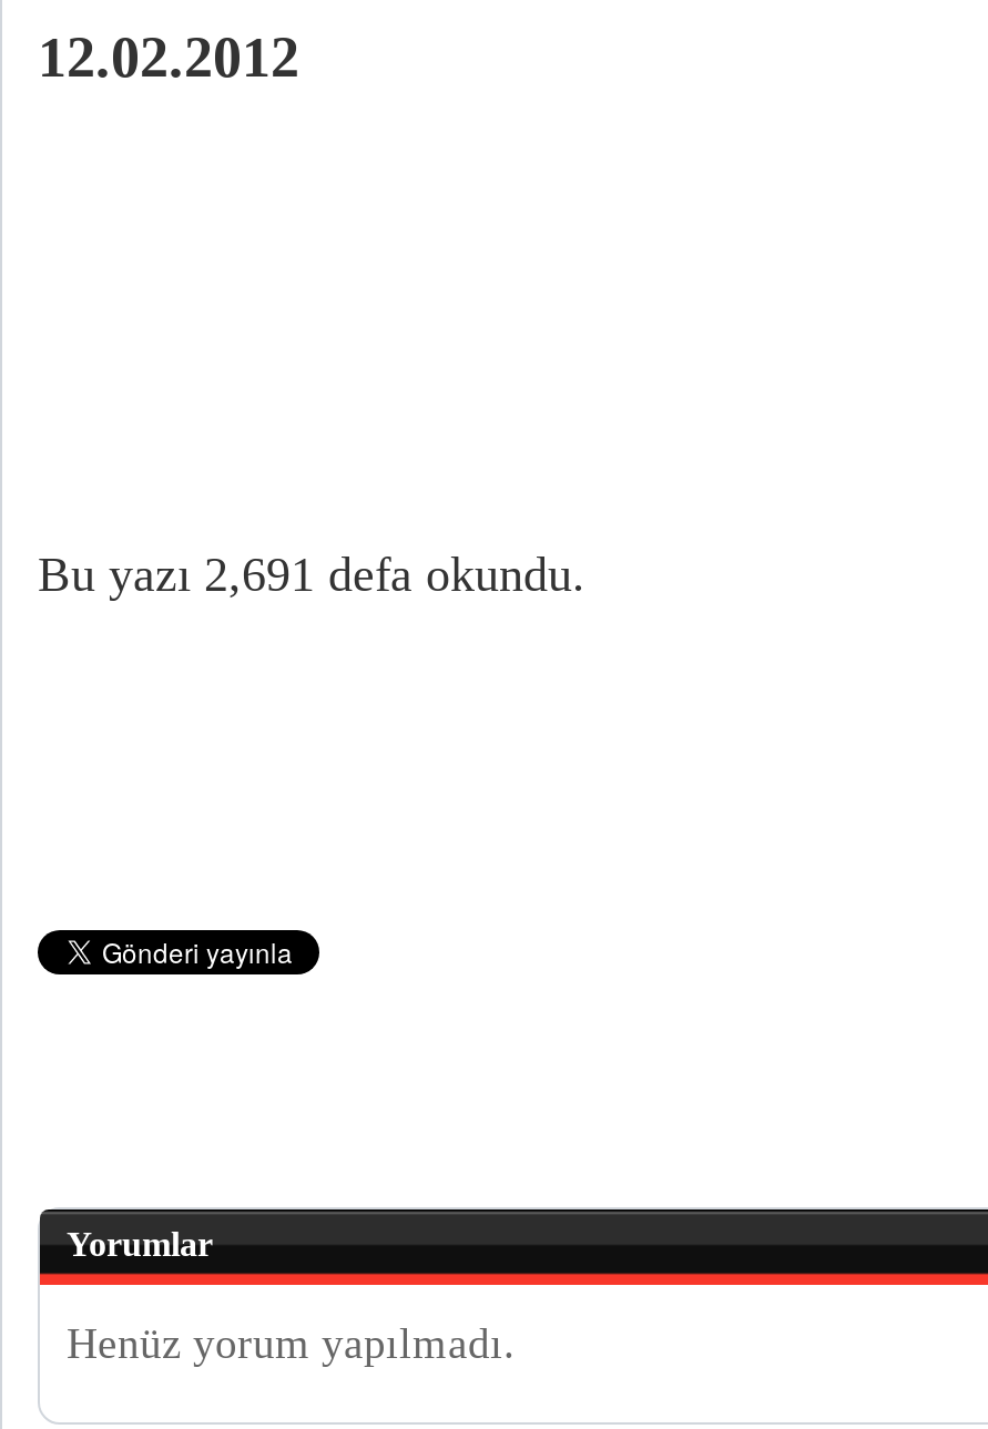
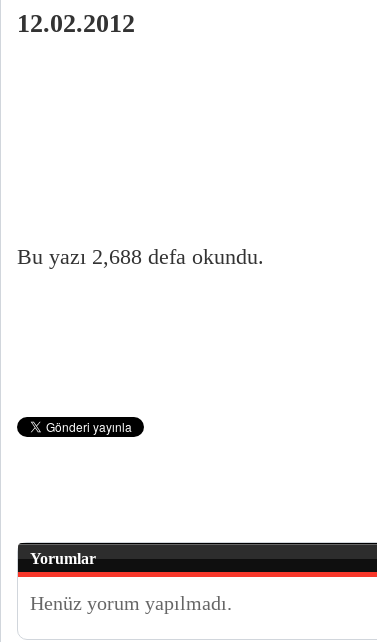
[38,549,585,602] Bu yazı 2,691 defa okundu. -> [17,245,264,269] Bu yazı 2,688 defa okundu.

